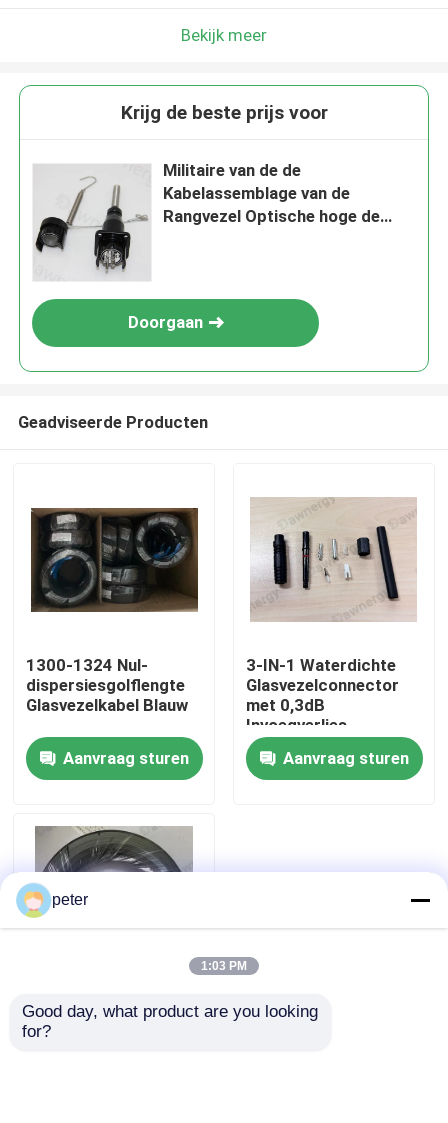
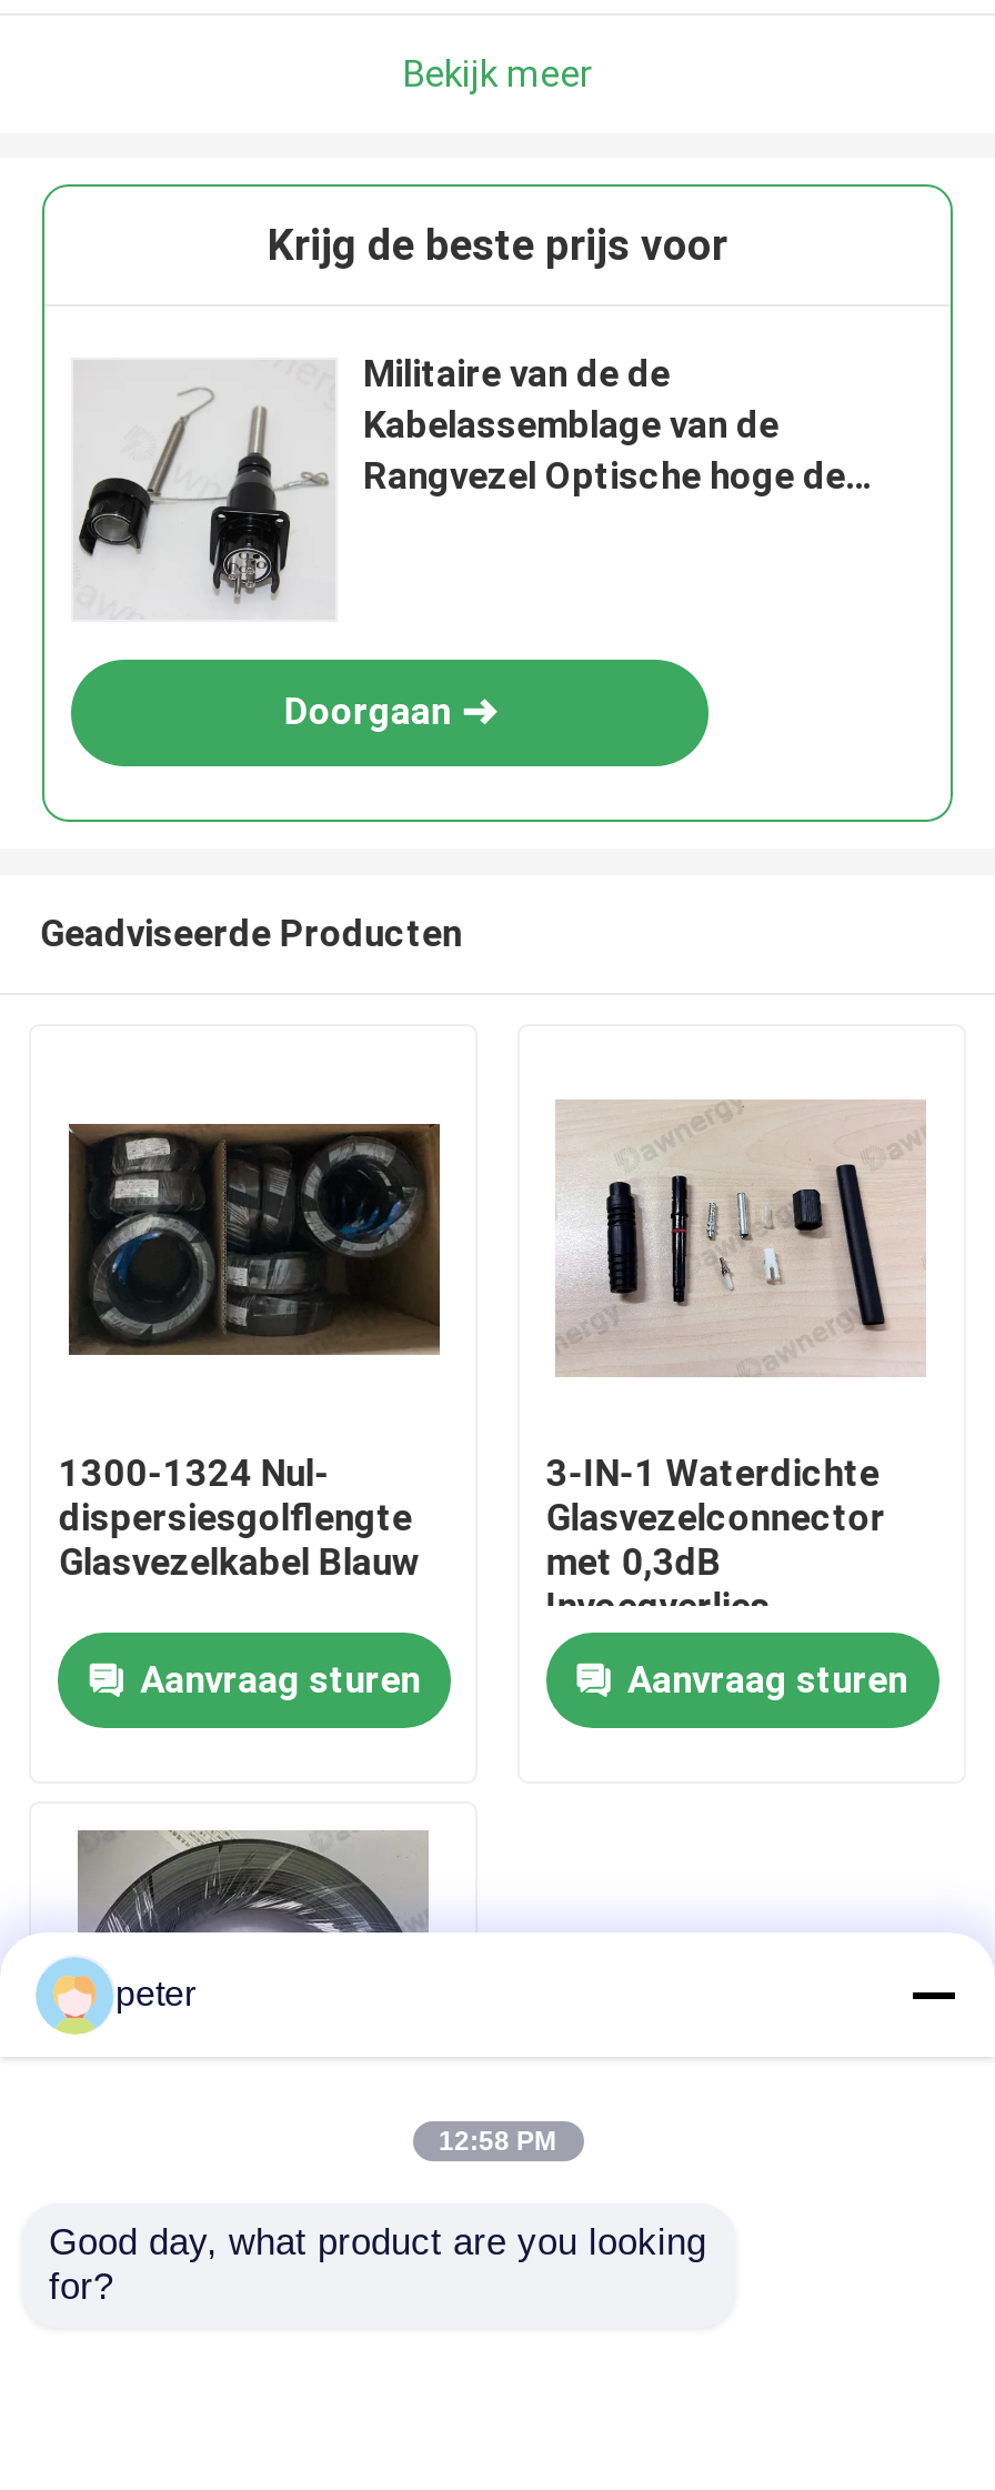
[201,959,247,973] 1:03 PM -> [439,2126,556,2157] 12:58 PM

